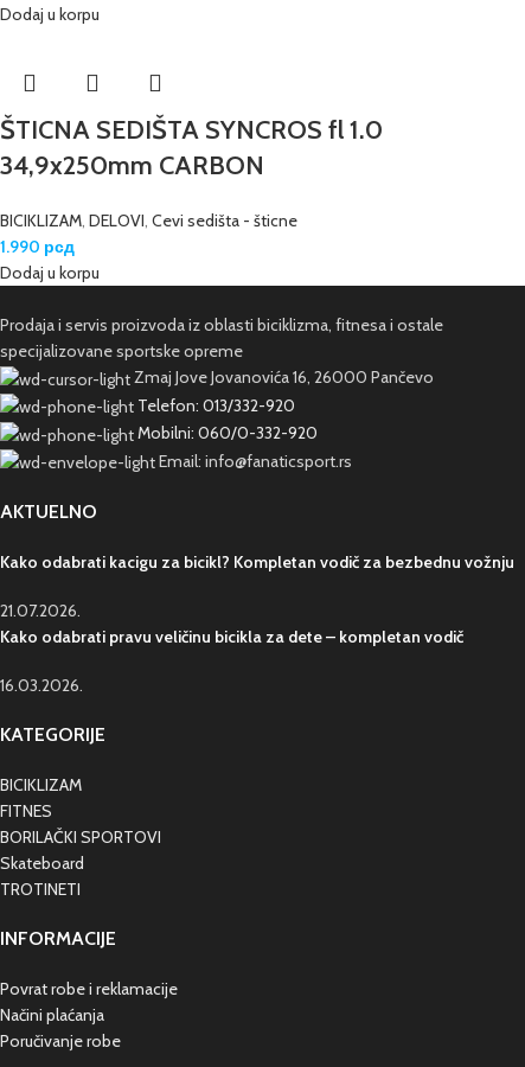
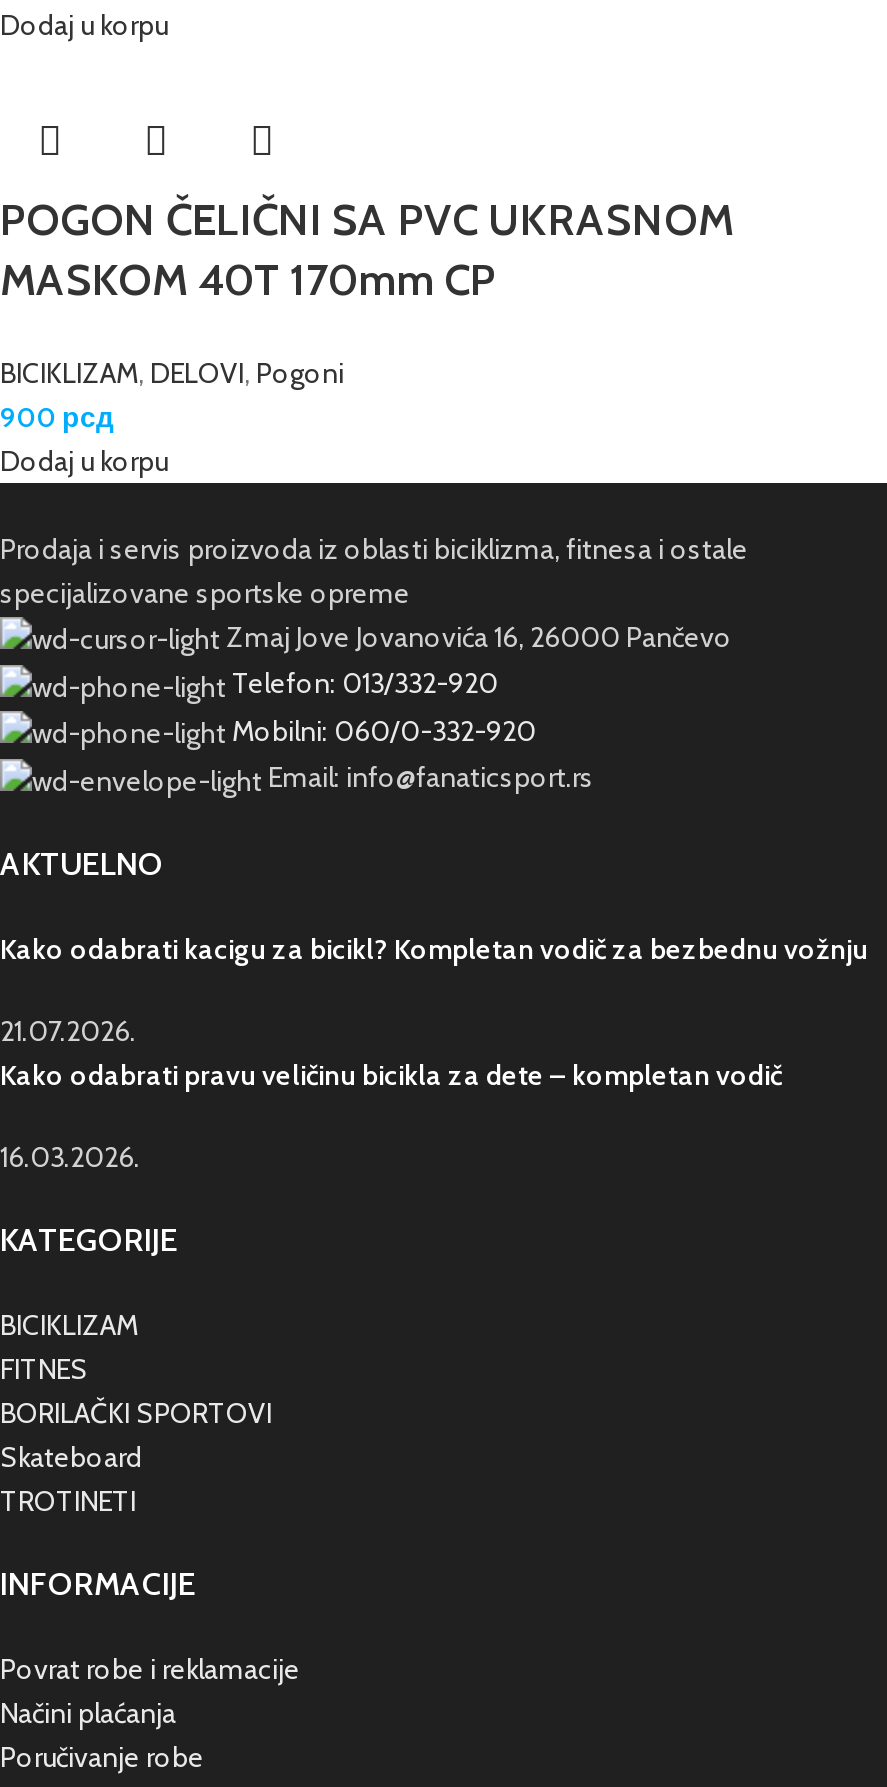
[0,114,383,182] ŠTICNA SEDIŠTA SYNCROS fl 1.0 | 34,9x250mm CARBON -> [0,192,734,306] POGON ČELIČNI SA PVC UKRASNOM | MASKOM 40T 170mm CP
[0,210,297,257] BICIKLIZAM, DELOVI, Cevi sedišta - šticne | 1.990 рсд -> [0,354,344,434] BICIKLIZAM, DELOVI, Pogoni | 900 рсд

